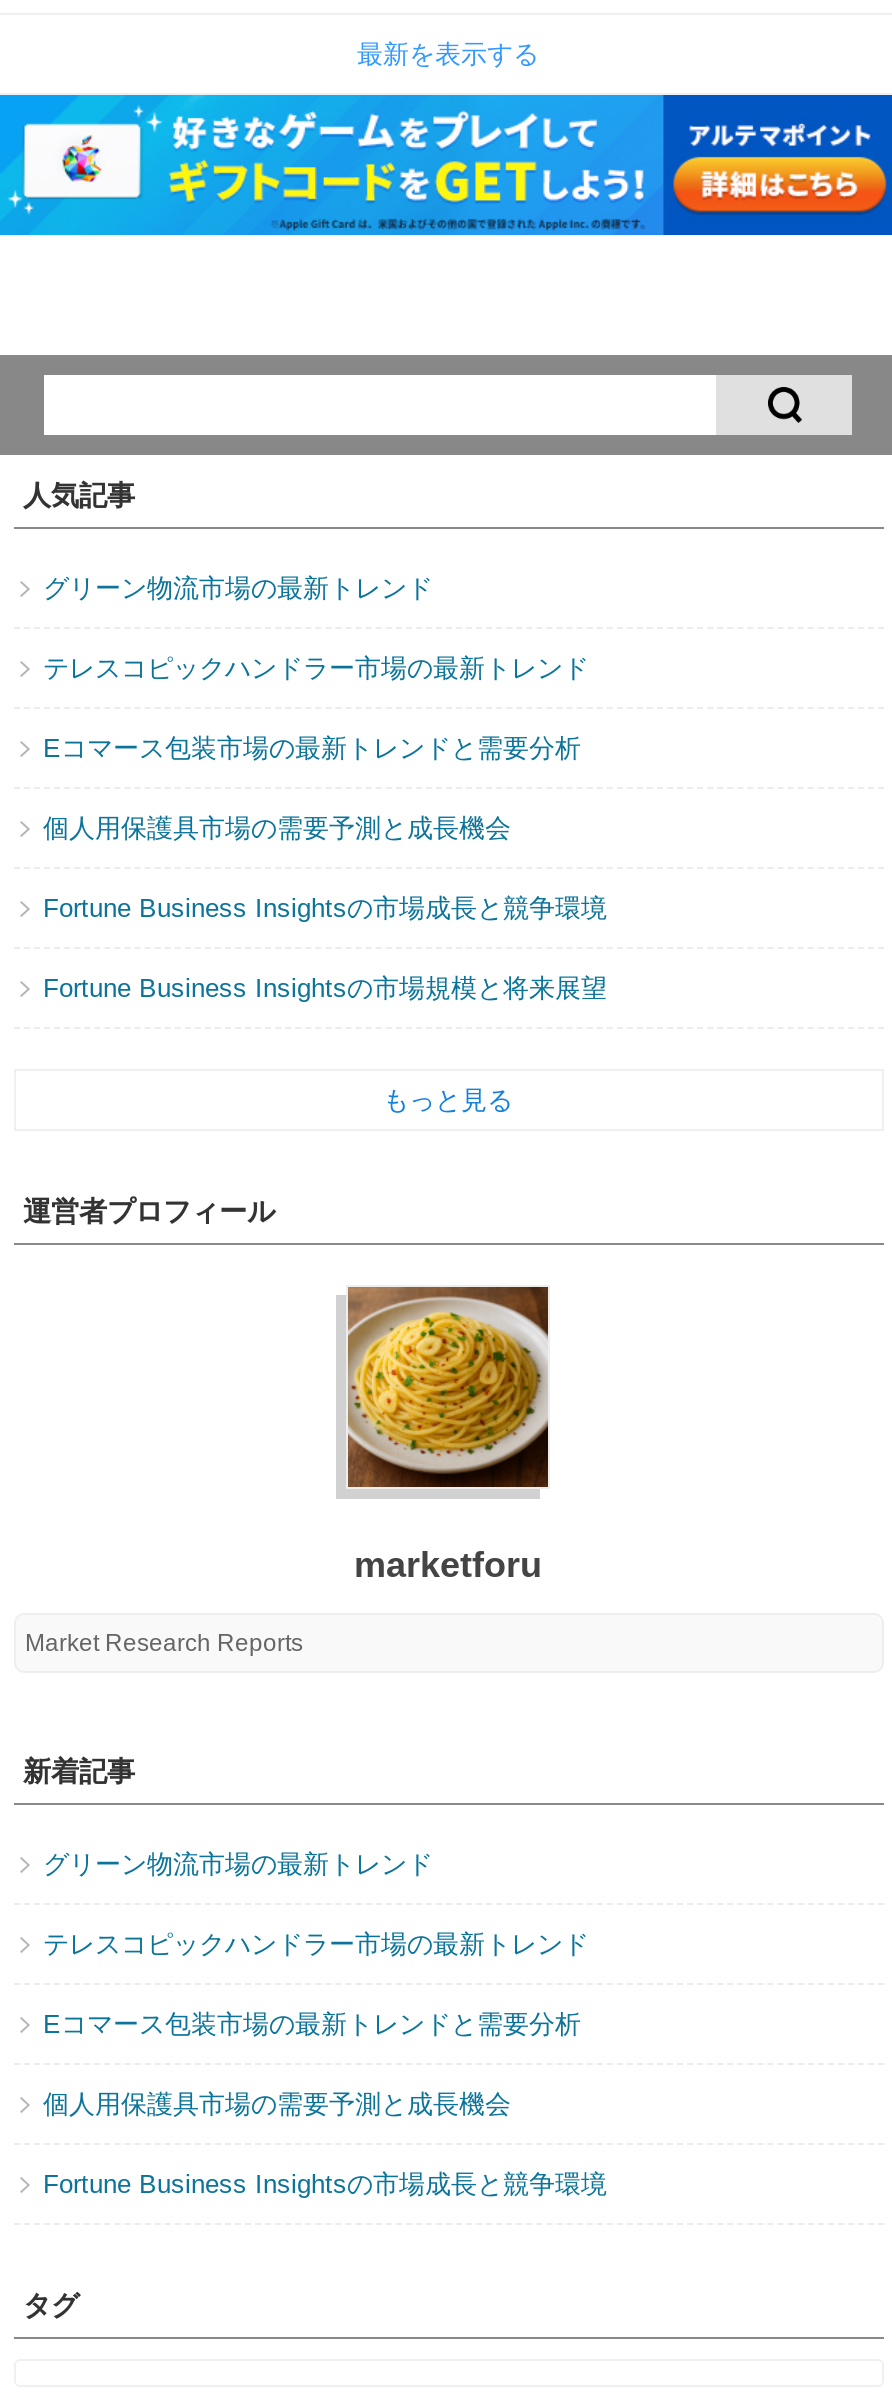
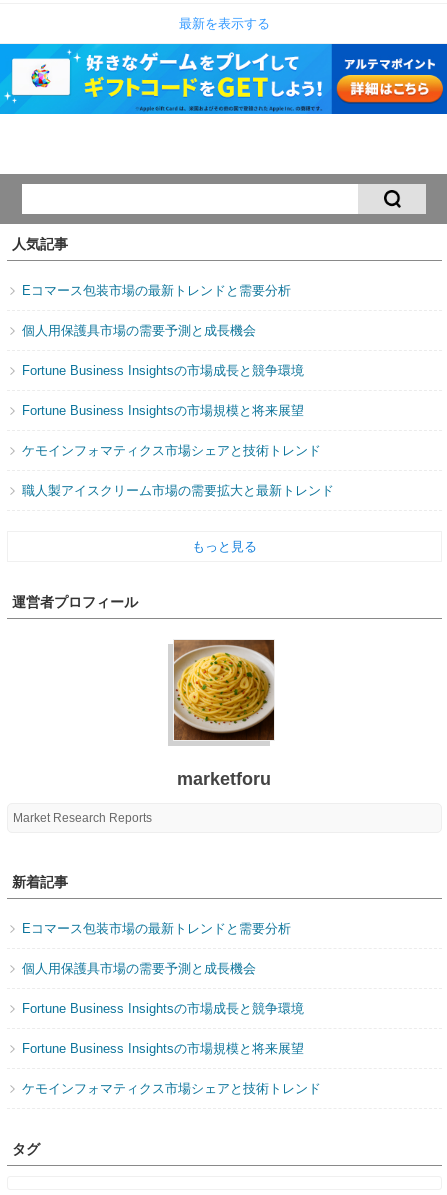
[43,573,589,683] グリーン物流市場の最新トレンド | テレスコピックハンドラー市場の最新トレンド -> none
moved [43,733,607,1003] -> [21,283,303,418]: Eコマース包装市場の最新トレンドと需要分析 | 個人用保護具市場の需要予測と成長機会 | Fortune Business Insightsの市場成長と競争環境 | Fortune Business Insightsの市場規模と将来展望
none -> [21,443,333,498] ケモインフォマティクス市場シェアと技術トレンド | 職人製アイスクリーム市場の需要拡大と最新トレンド
[43,1849,589,1959] グリーン物流市場の最新トレンド | テレスコピックハンドラー市場の最新トレンド -> none
moved [43,2009,607,2199] -> [21,921,303,1016]: Eコマース包装市場の最新トレンドと需要分析 | 個人用保護具市場の需要予測と成長機会 | Fortune Business Insightsの市場成長と競争環境
none -> [21,1041,320,1096] Fortune Business Insightsの市場規模と将来展望 | ケモインフォマティクス市場シェアと技術トレンド

